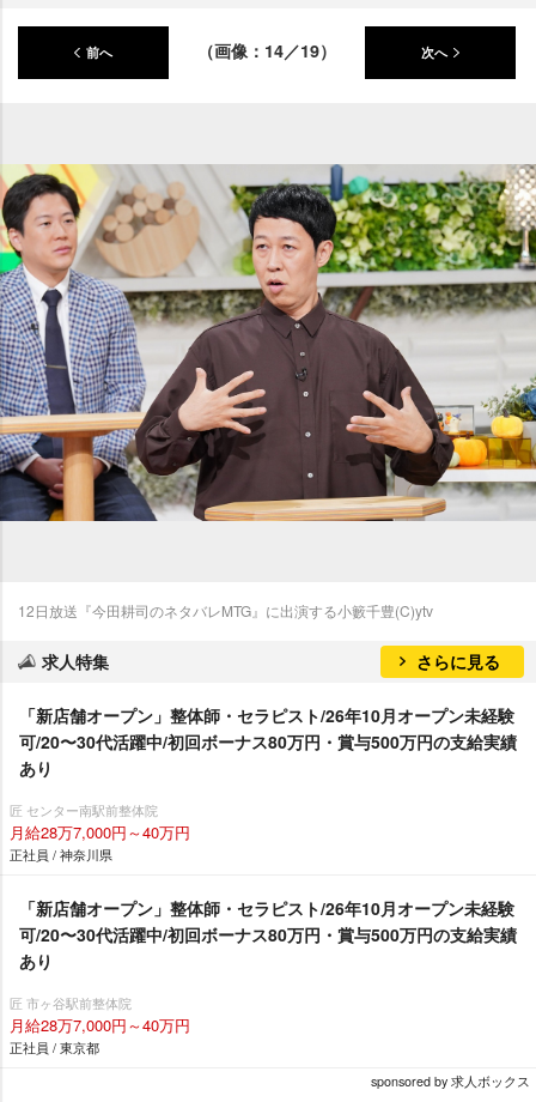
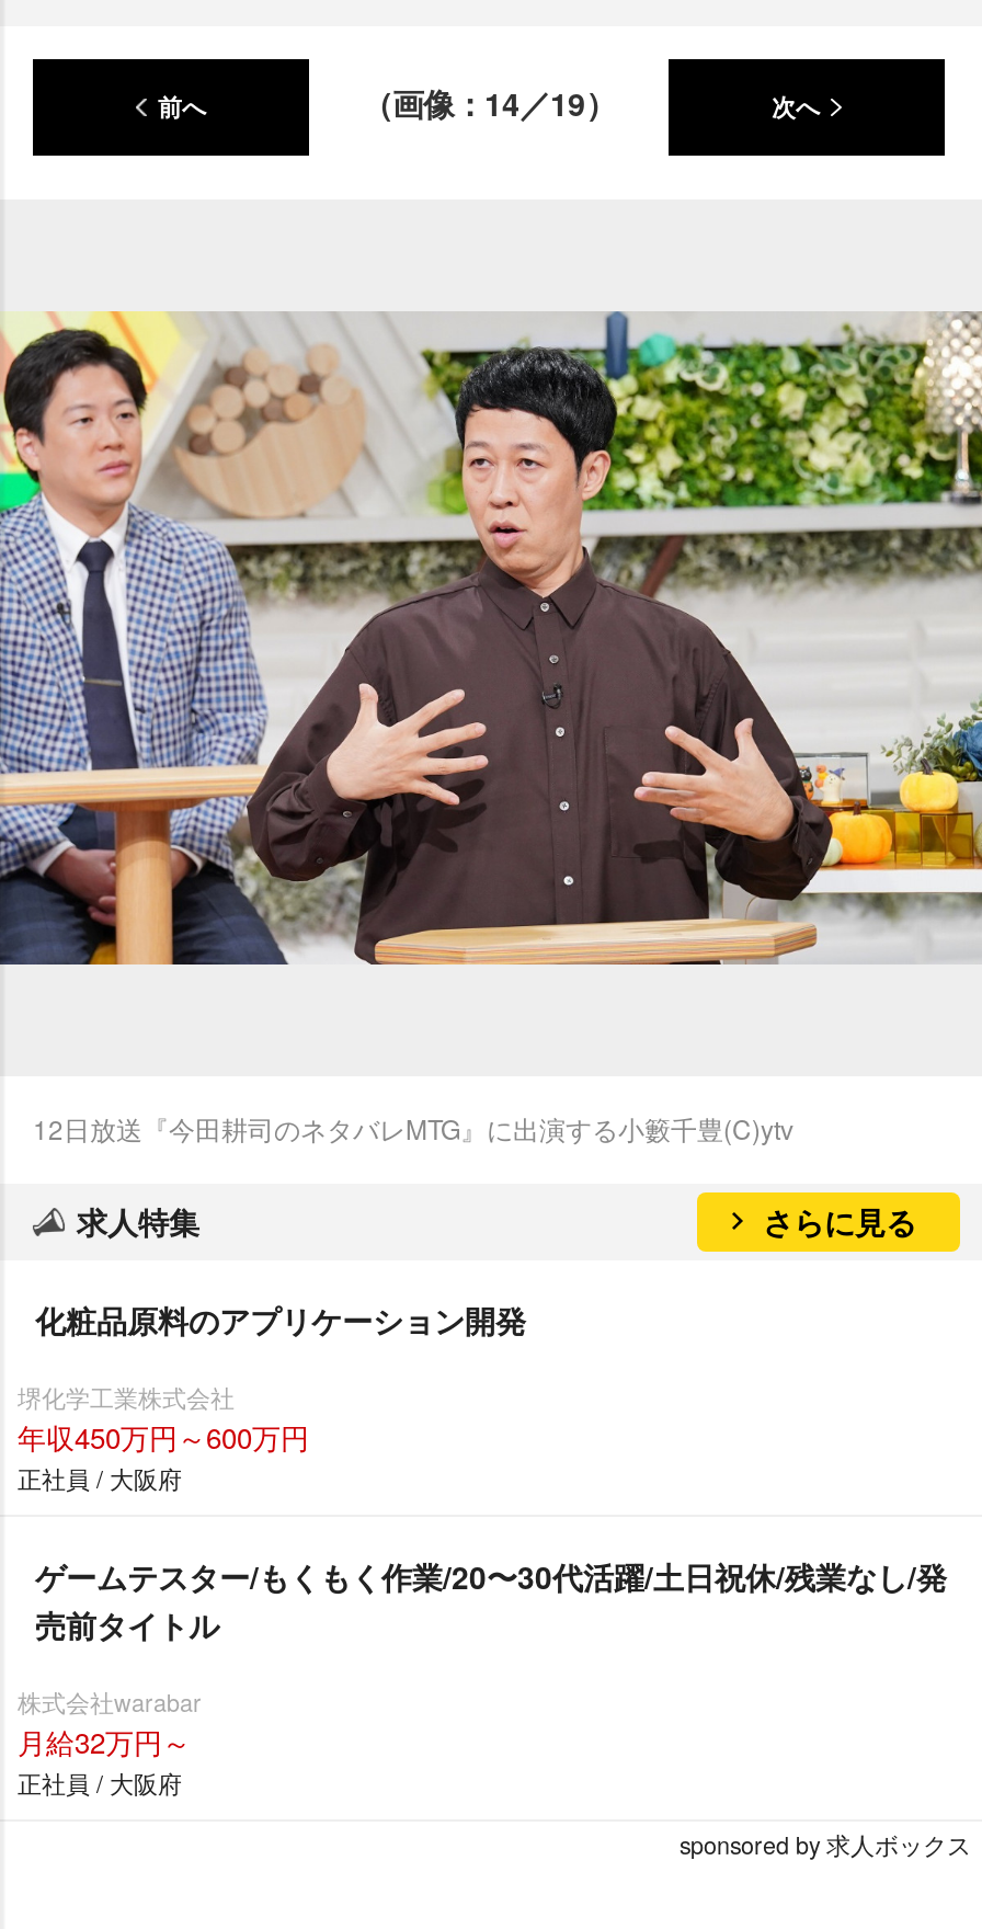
[19,703,517,780] 「新店舗オープン」整体師・セラピスト/26年10月オープン未経験 | 可/20〜30代活躍中/初回ボーナス80万円・賞与500万円の支給実績 | あり -> [35,1298,526,1342] 化粧品原料のアプリケーション開発
[10,801,190,864] 匠 センター南駅前整体院 | 月給28万7,000円～40万円 | 正社員 / 神奈川県 -> [18,1381,309,1495] 堺化学工業株式会社 | 年収450万円～600万円 | 正社員 / 大阪府
[19,896,517,973] 「新店舗オープン」整体師・セラピスト/26年10月オープン未経験 | 可/20〜30代活躍中/初回ボーナス80万円・賞与500万円の支給実績 | あり -> [35,1554,947,1646] ゲームテスター/もくもく作業/20〜30代活躍/土日祝休/残業なし/発 | 売前タイトル
[10,994,190,1056] 匠 市ヶ谷駅前整体院 | 月給28万7,000円～40万円 | 正社員 / 東京都 -> [18,1686,202,1800] 株式会社warabar | 月給32万円～ | 正社員 / 大阪府

